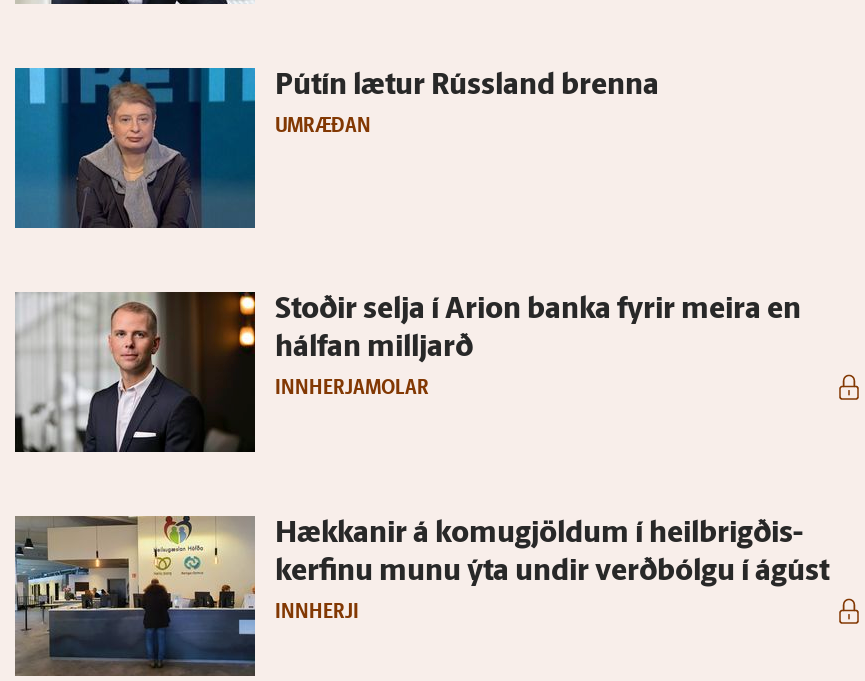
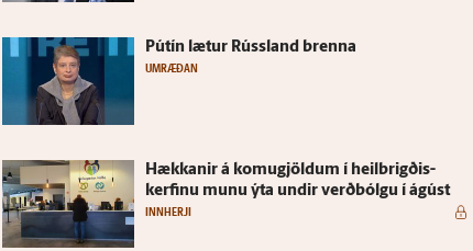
[15,292,801,452] [image] | Stoðir selja í Arion banka fyrir meira en | hálfan milljarð | INNHERJAMOLAR -> none

